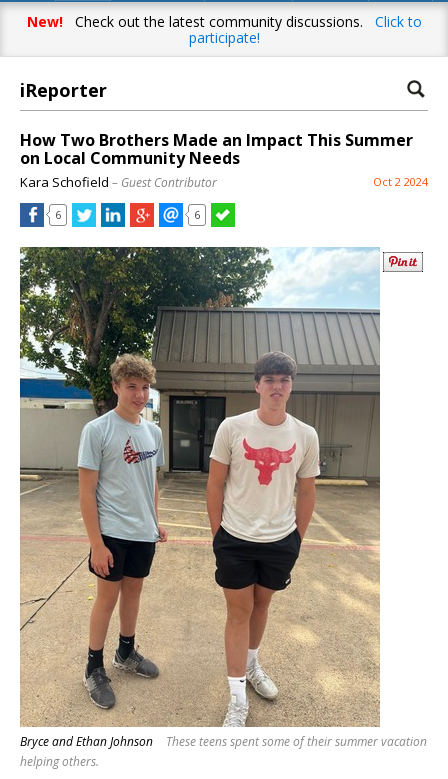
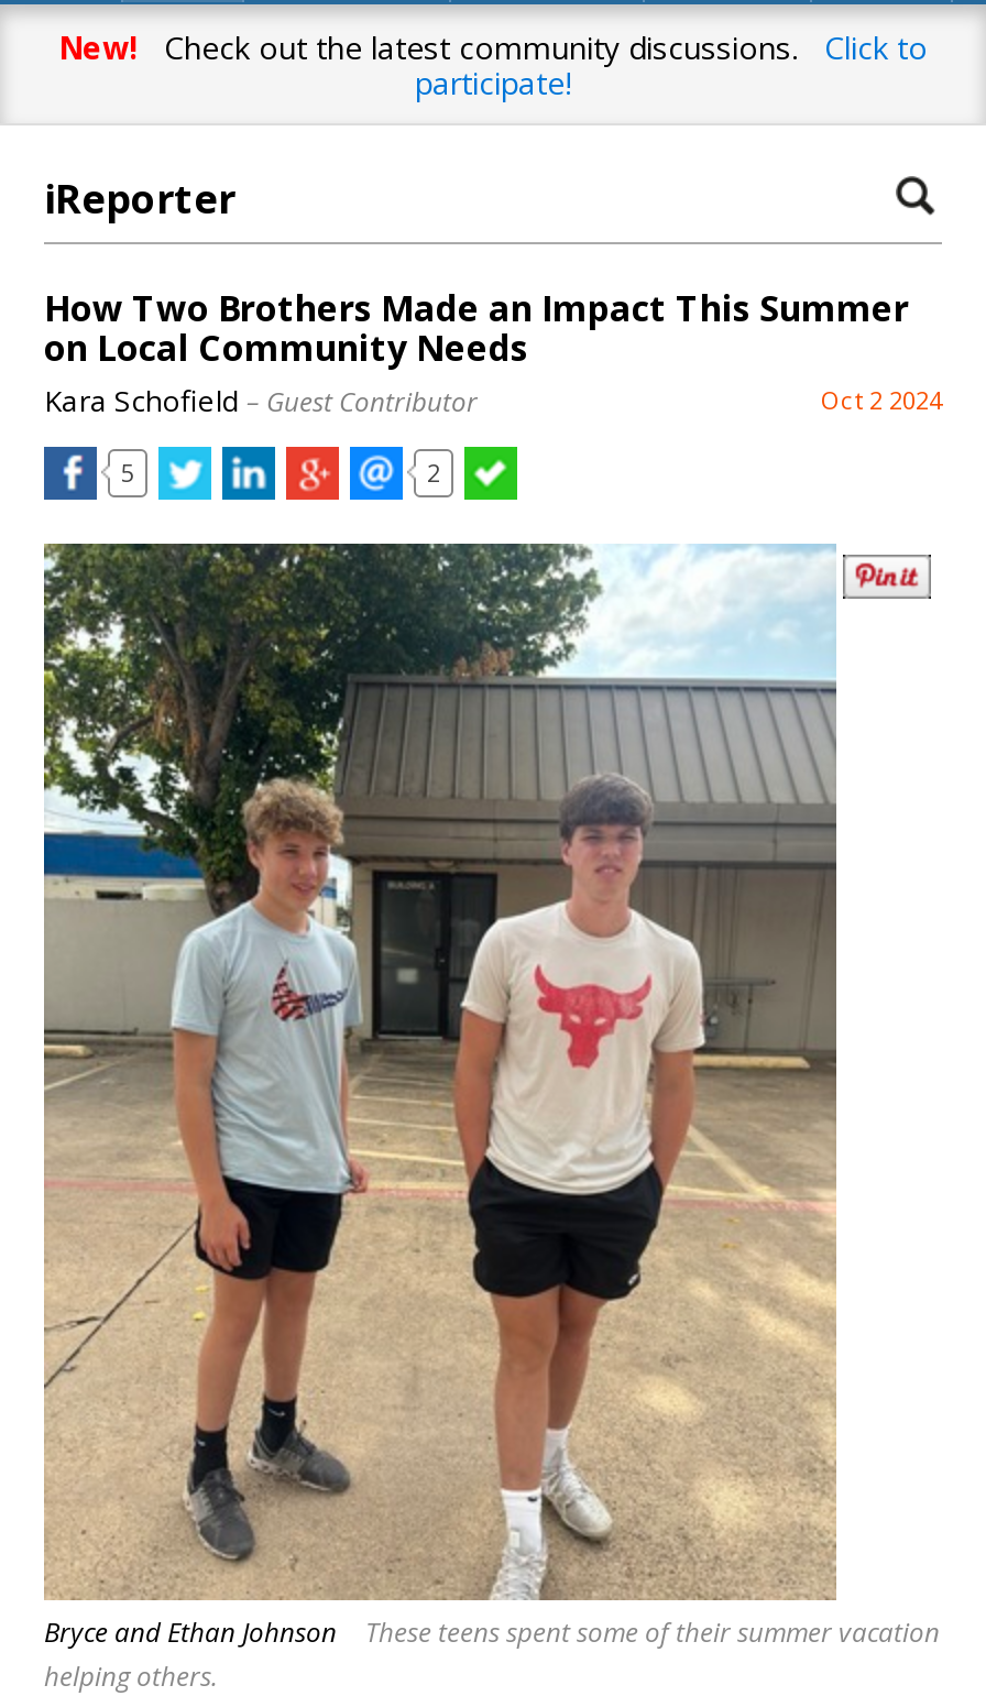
[55,206,61,221] 6 -> [121,455,134,488] 5
[194,206,200,221] 6 -> [427,455,440,488] 2

